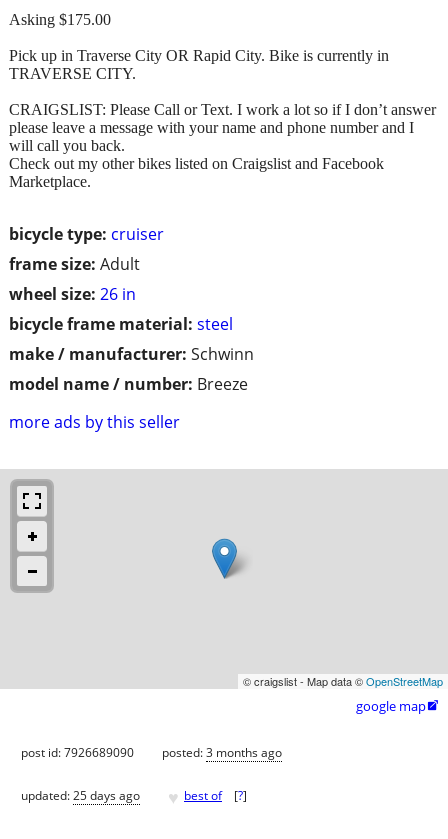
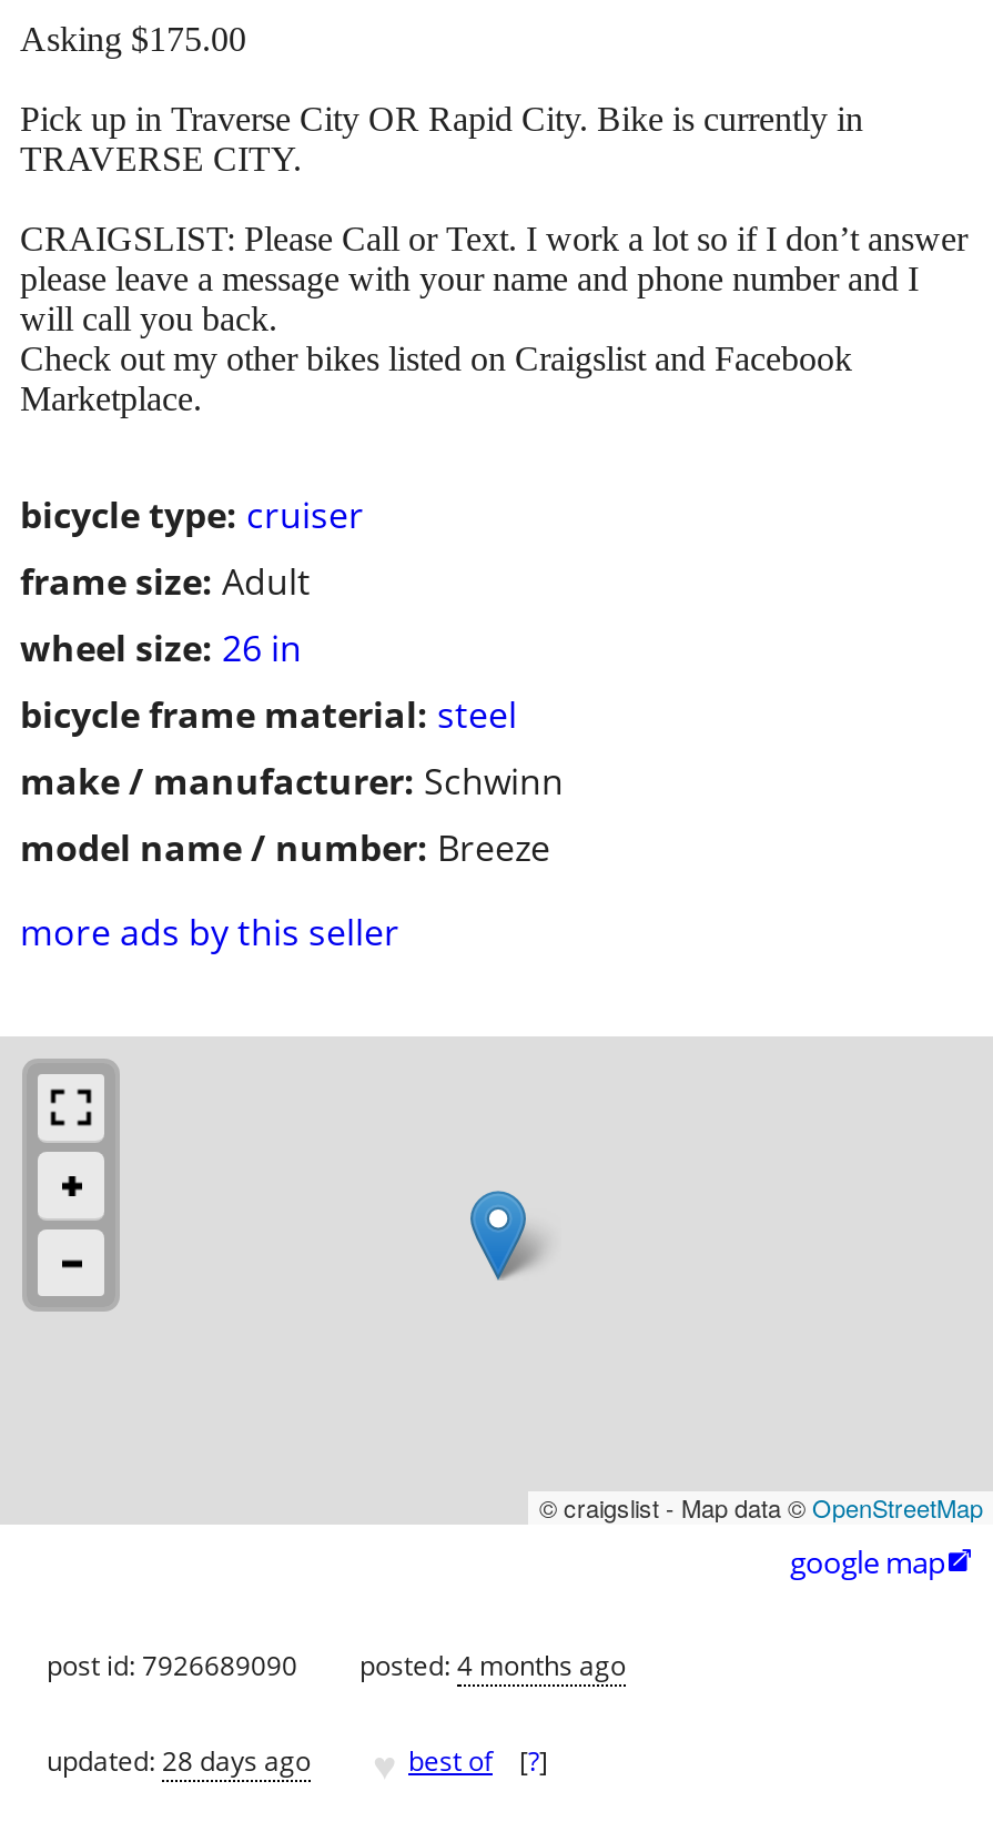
[162,744,282,761] posted: 3 months ago -> [359,1646,626,1684] posted: 4 months ago
[21,787,140,804] updated: 25 days ago -> [47,1742,311,1780] updated: 28 days ago

